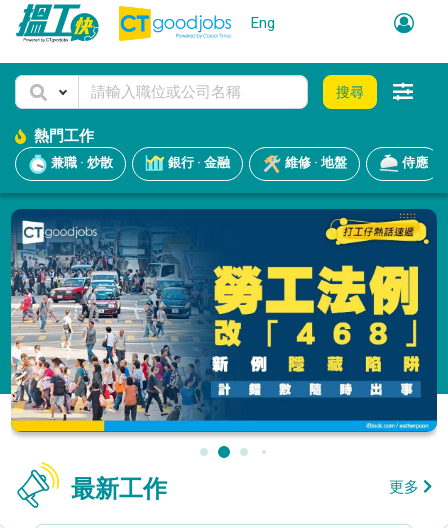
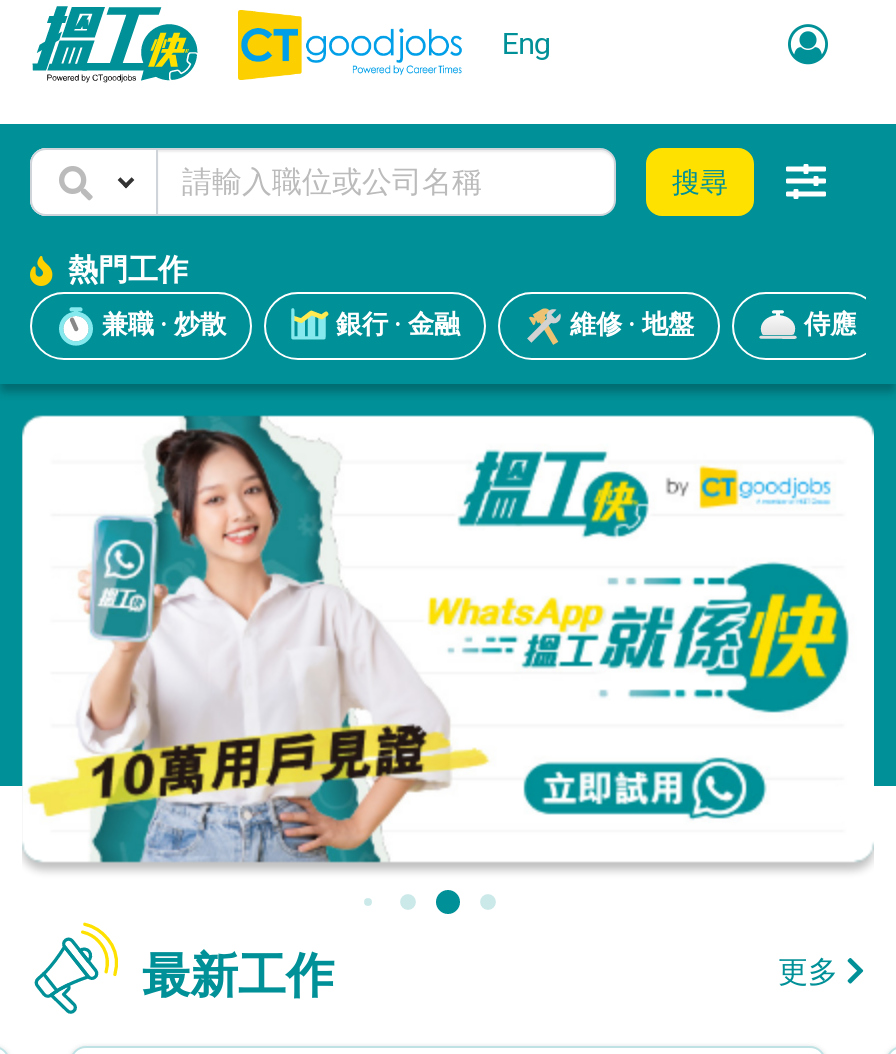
[10,208,438,433] [image] -> [20,414,876,862] [image]

